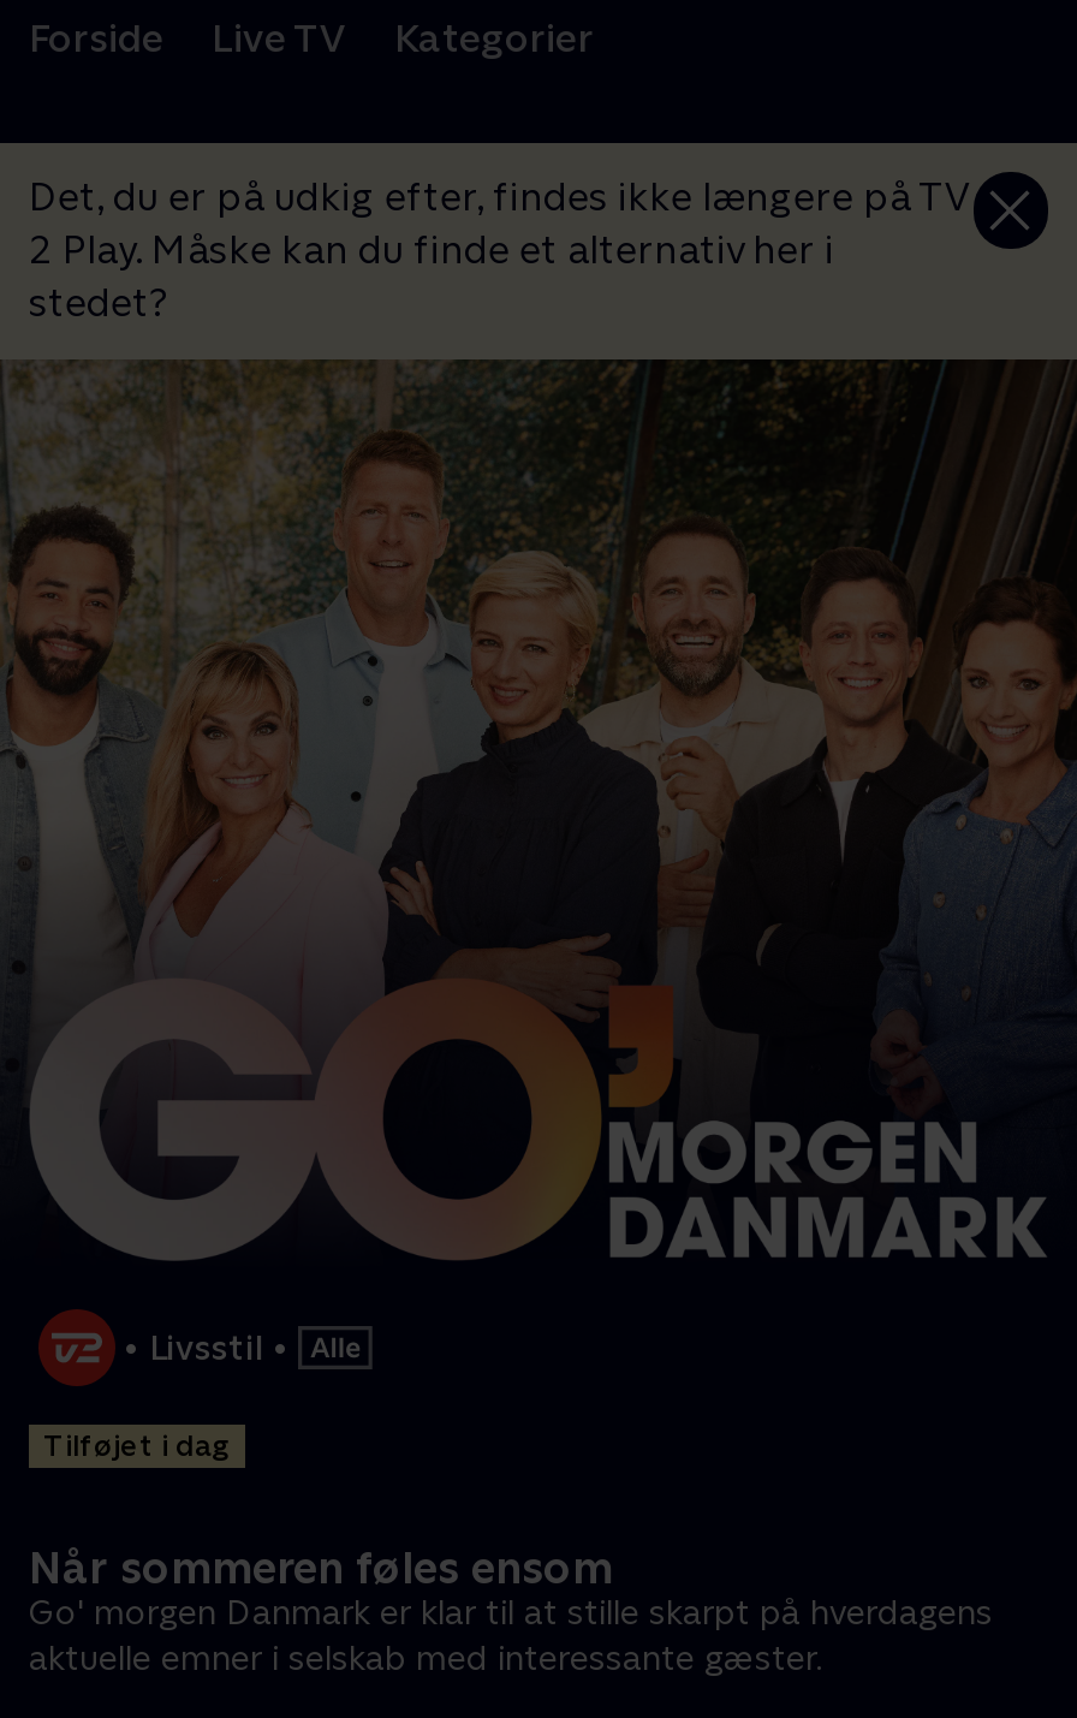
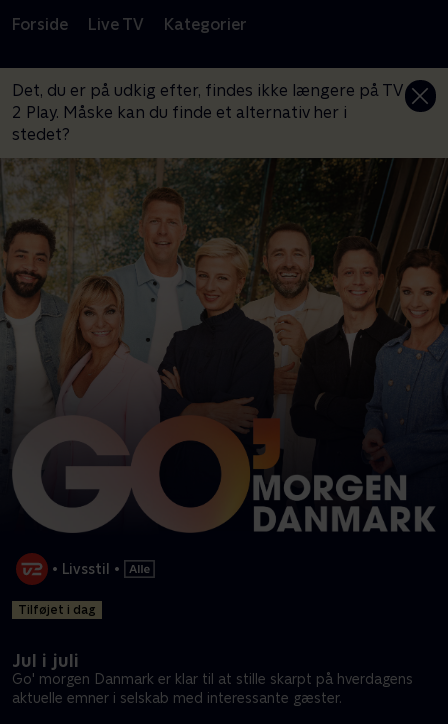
[29,1543,613,1594] Når sommeren føles ensom -> [12,650,79,671] Jul i juli

